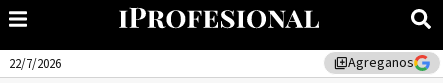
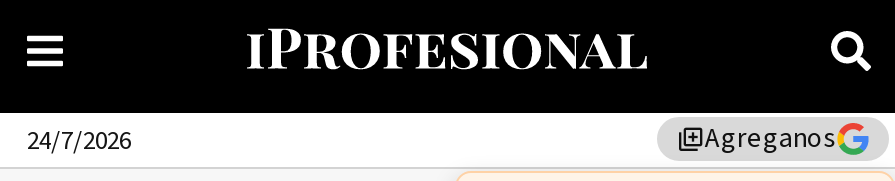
[9,56,61,73] 22/7/2026 -> [27,125,131,159] 24/7/2026

